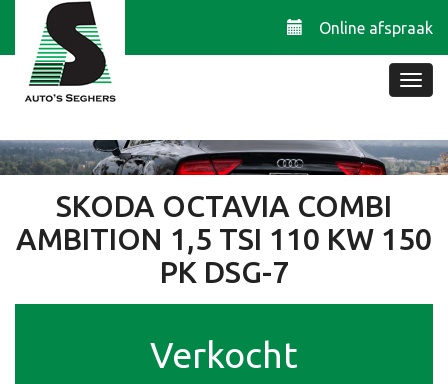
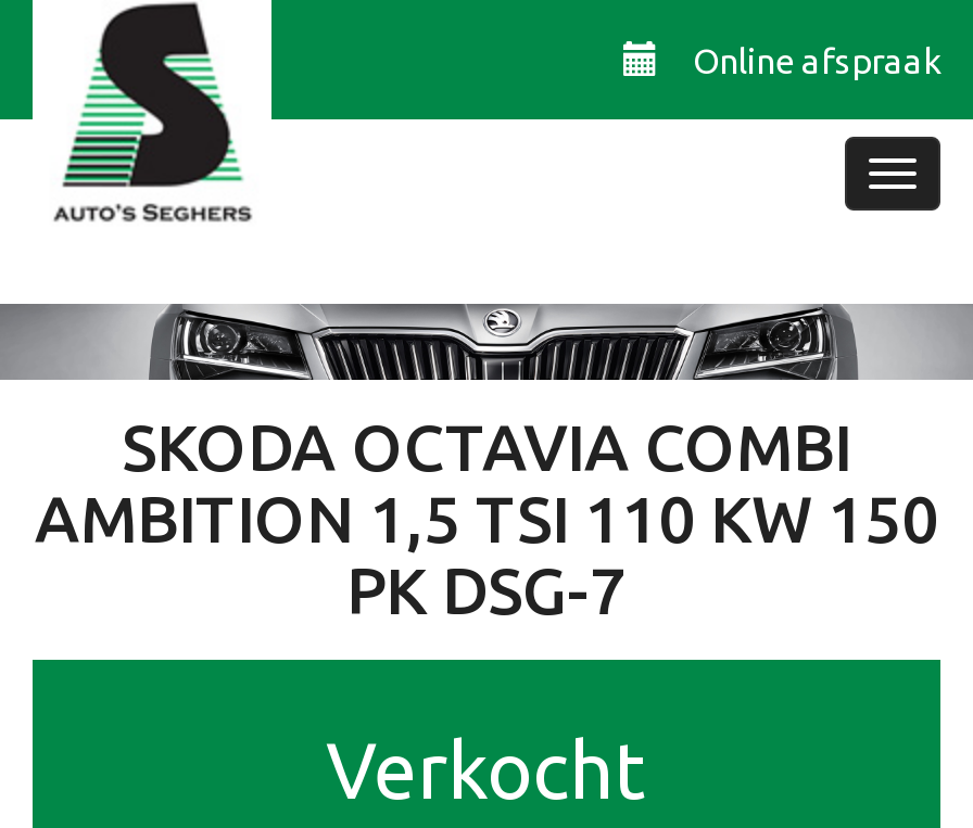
[3,139,445,176] [image] -> [7,304,966,382] [image]

